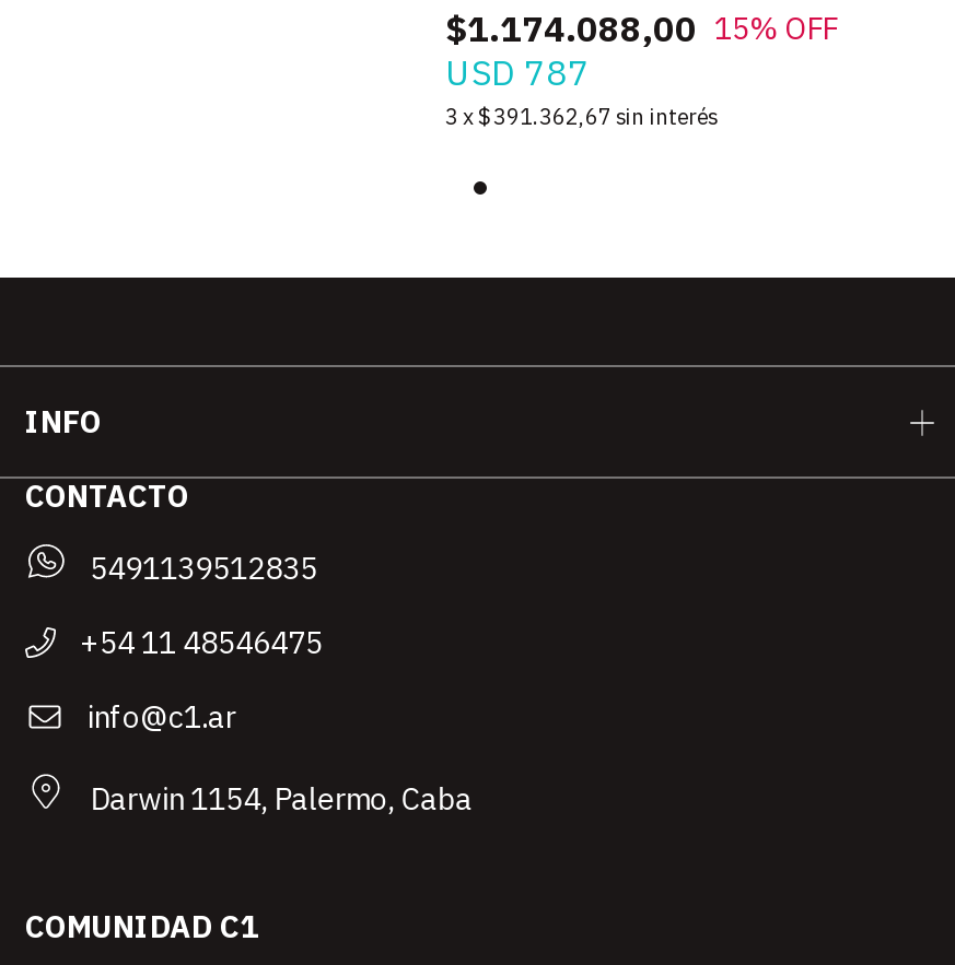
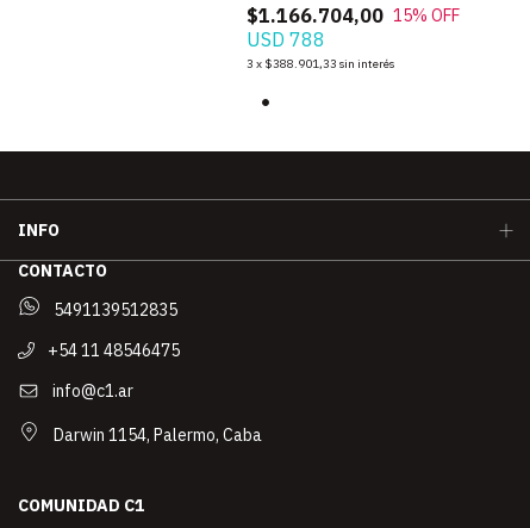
[445,7,837,51] $1.174.088,00 15% OFF -> [247,4,460,28] $1.166.704,00 15% OFF
[445,51,590,94] USD 787 -> [247,28,325,51] USD 788
[445,103,717,132] 3 x $391.362,67 sin interés -> [247,56,394,72] 3 x $388.901,33 sin interés

